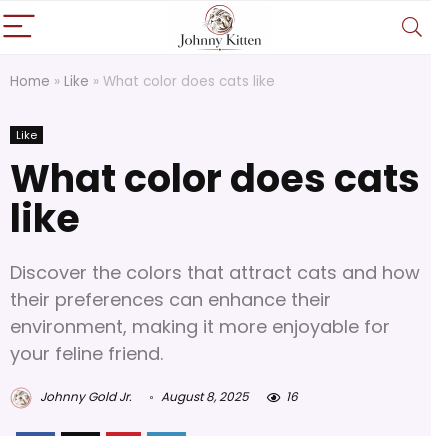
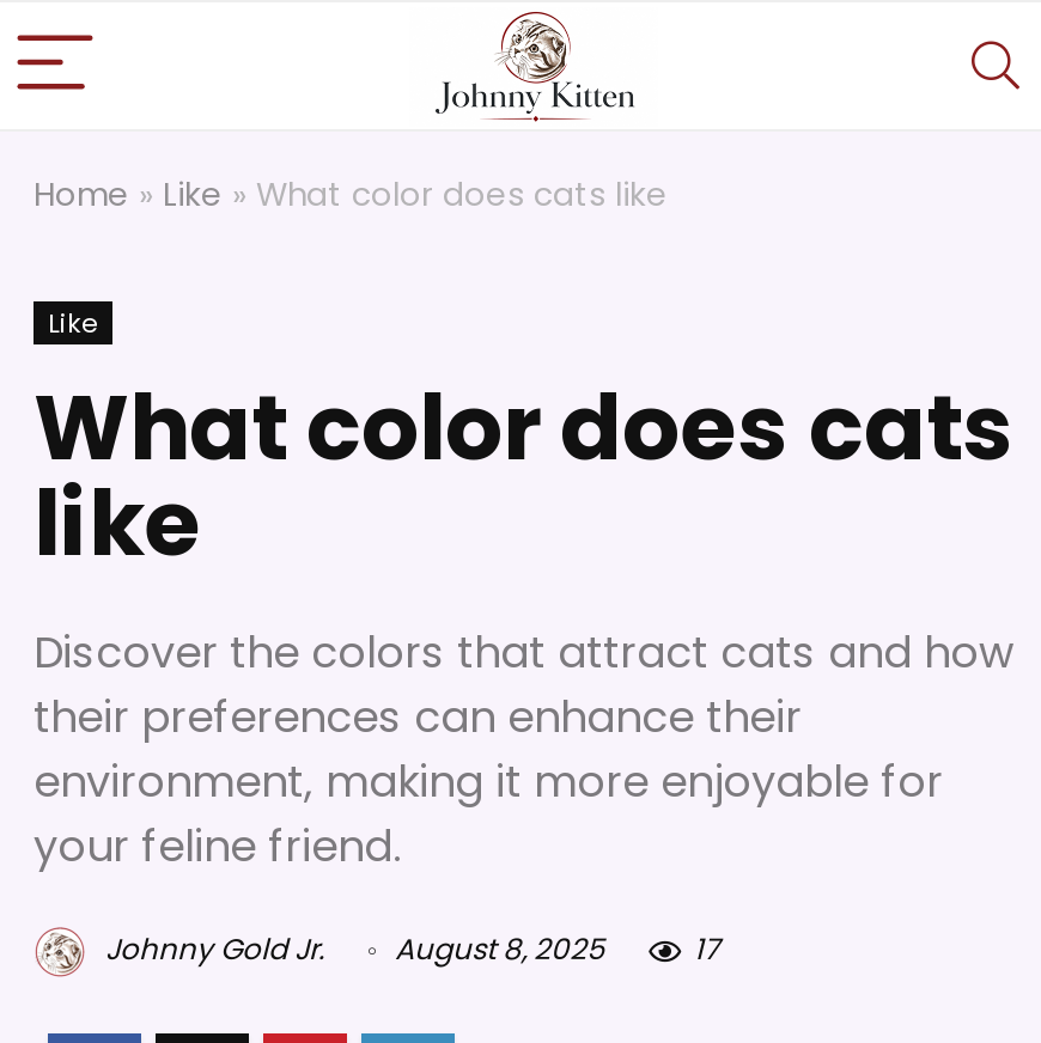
[286,388,298,405] 16 -> [694,929,720,970] 17

